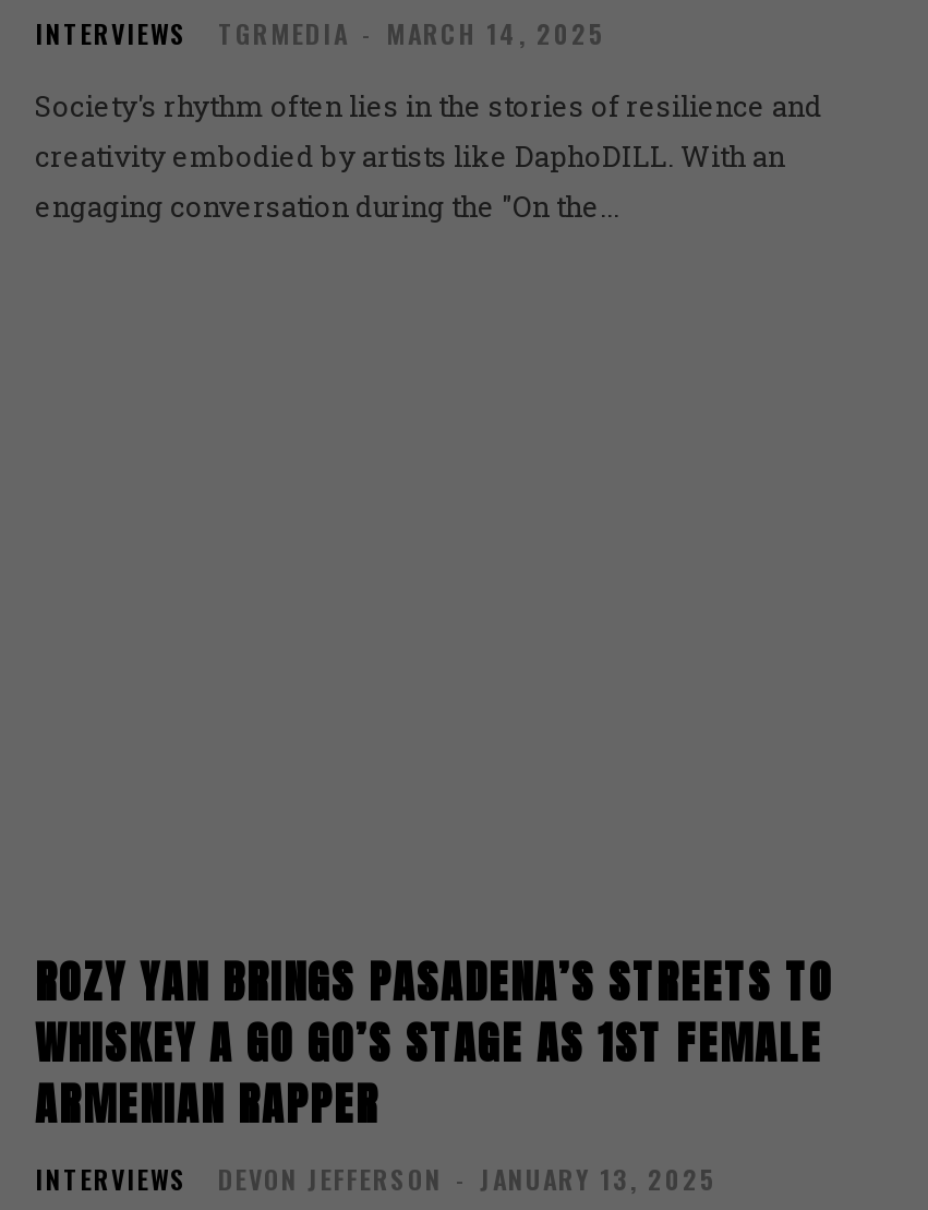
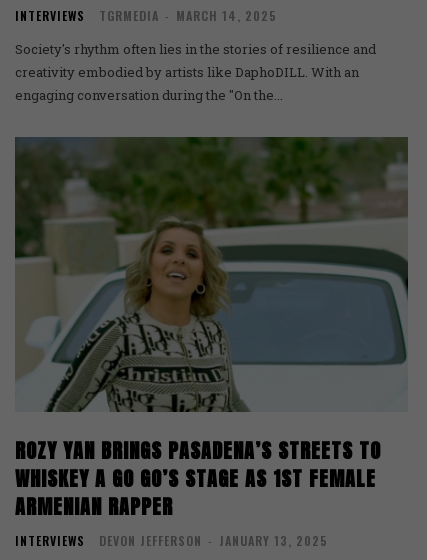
none -> [14,136,409,413] [image]

